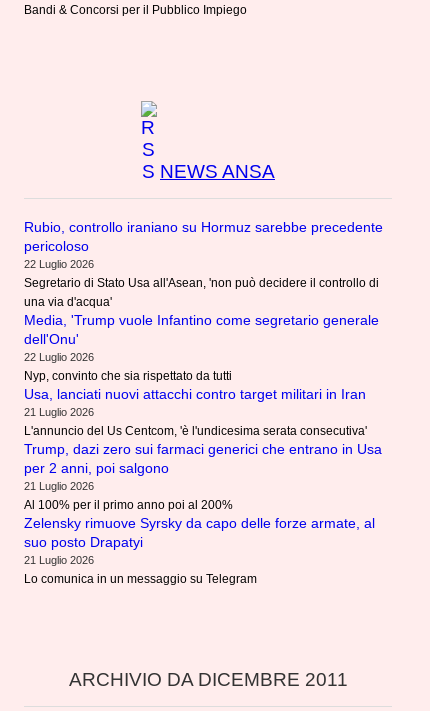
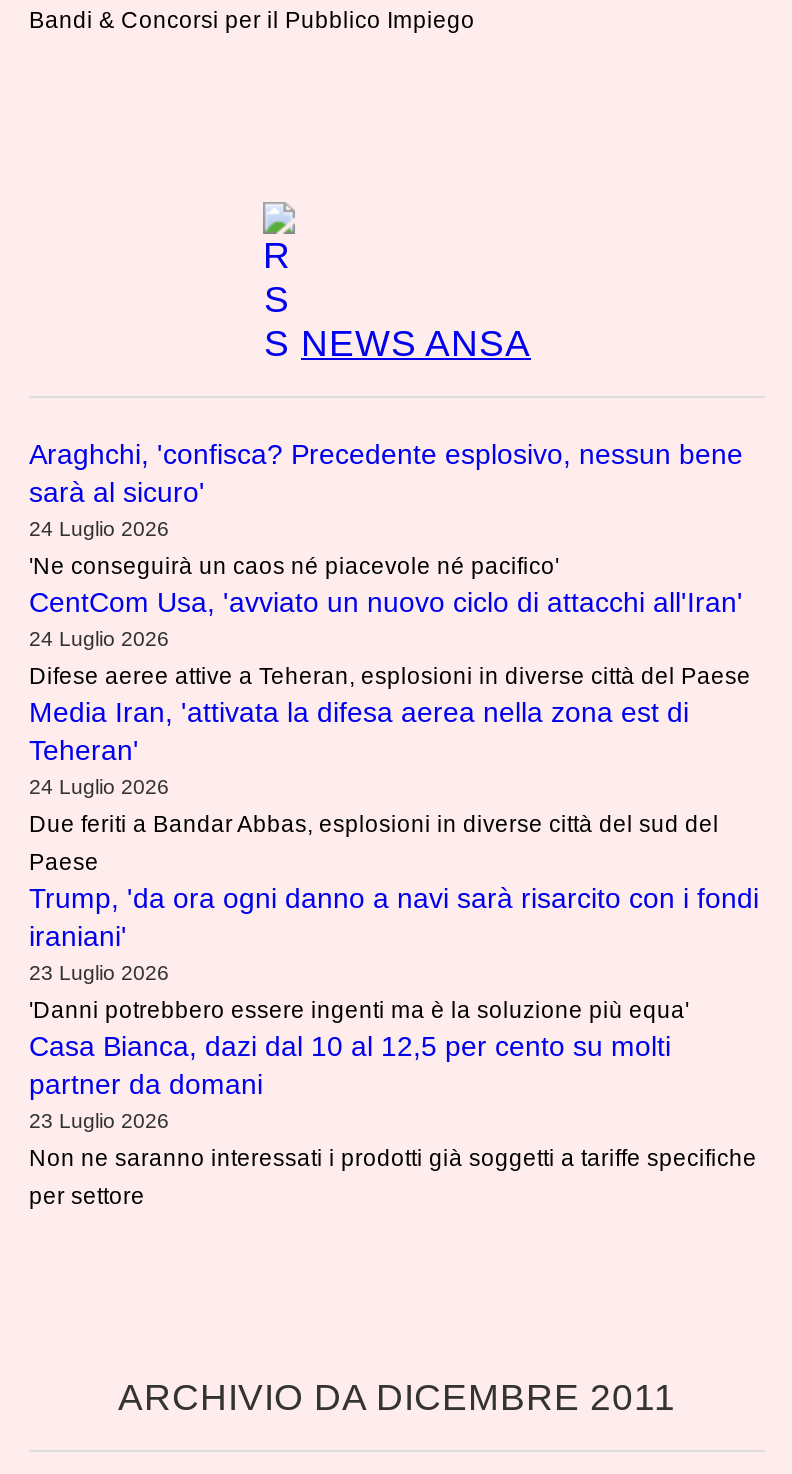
[24,219,383,585] Rubio, controllo iraniano su Hormuz sarebbe precedente | pericoloso | 22 Luglio 2026 | Segretario di Stato Usa all'Asean, 'non può decidere il controllo di | una via d'acqua' | Media, 'Trump vuole Infantino come segretario generale | dell'Onu' | 22 Luglio 2026 | Nyp, convinto che sia rispettato da tutti | Usa, lanciati nuovi attacchi contro target militari in Iran | 21 Luglio 2026 | L'annuncio del Us Centcom, 'è l'undicesima serata consecutiva' | Trump, dazi zero sui farmaci generici che entrano in Usa | per 2 anni, poi salgono | 21 Luglio 2026 | Al 100% per il primo anno poi al 200% | Zelensky rimuove Syrsky da capo delle forze armate, al | suo posto Drapatyi | 21 Luglio 2026 | Lo comunica in un messaggio su Telegram -> [29,437,759,1207] Araghchi, 'confisca? Precedente esplosivo, nessun bene | sarà al sicuro' | 24 Luglio 2026 | 'Ne conseguirà un caos né piacevole né pacifico' | CentCom Usa, 'avviato un nuovo ciclo di attacchi all'Iran' | 24 Luglio 2026 | Difese aeree attive a Teheran, esplosioni in diverse città del Paese | Media Iran, 'attivata la difesa aerea nella zona est di | Teheran' | 24 Luglio 2026 | Due feriti a Bandar Abbas, esplosioni in diverse città del sud del | Paese | Trump, 'da ora ogni danno a navi sarà risarcito con i fondi | iraniani' | 23 Luglio 2026 | 'Danni potrebbero essere ingenti ma è la soluzione più equa' | Casa Bianca, dazi dal 10 al 12,5 per cento su molti | partner da domani | 23 Luglio 2026 | Non ne saranno interessati i prodotti già soggetti a tariffe specifiche | per settore

